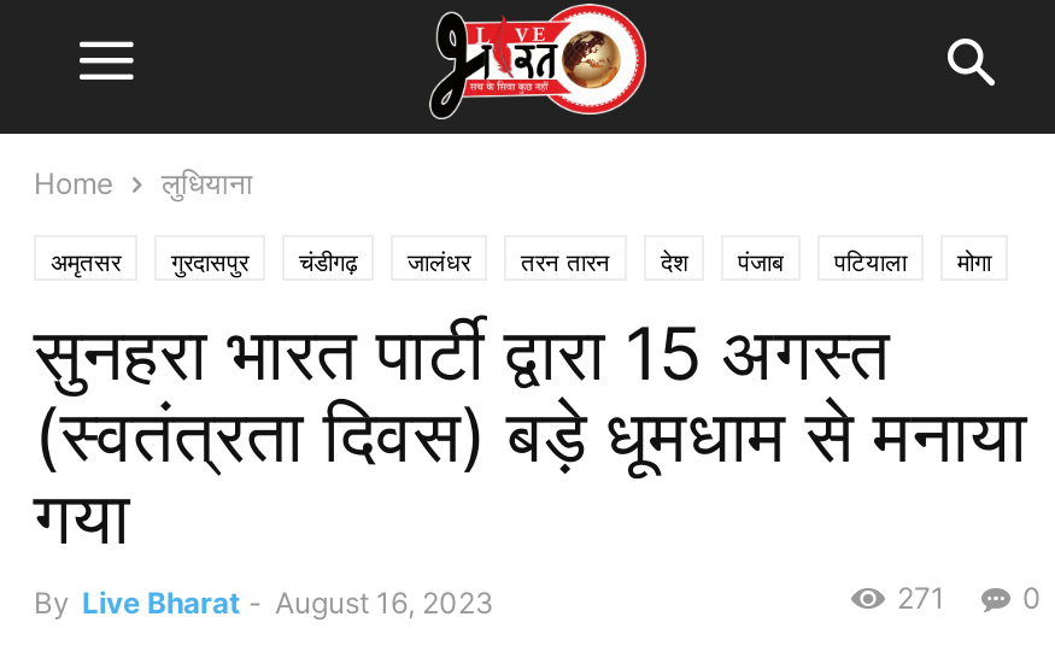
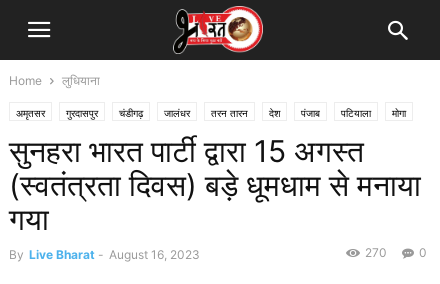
[897,580,945,616] 271 -> [365,245,387,260] 270

